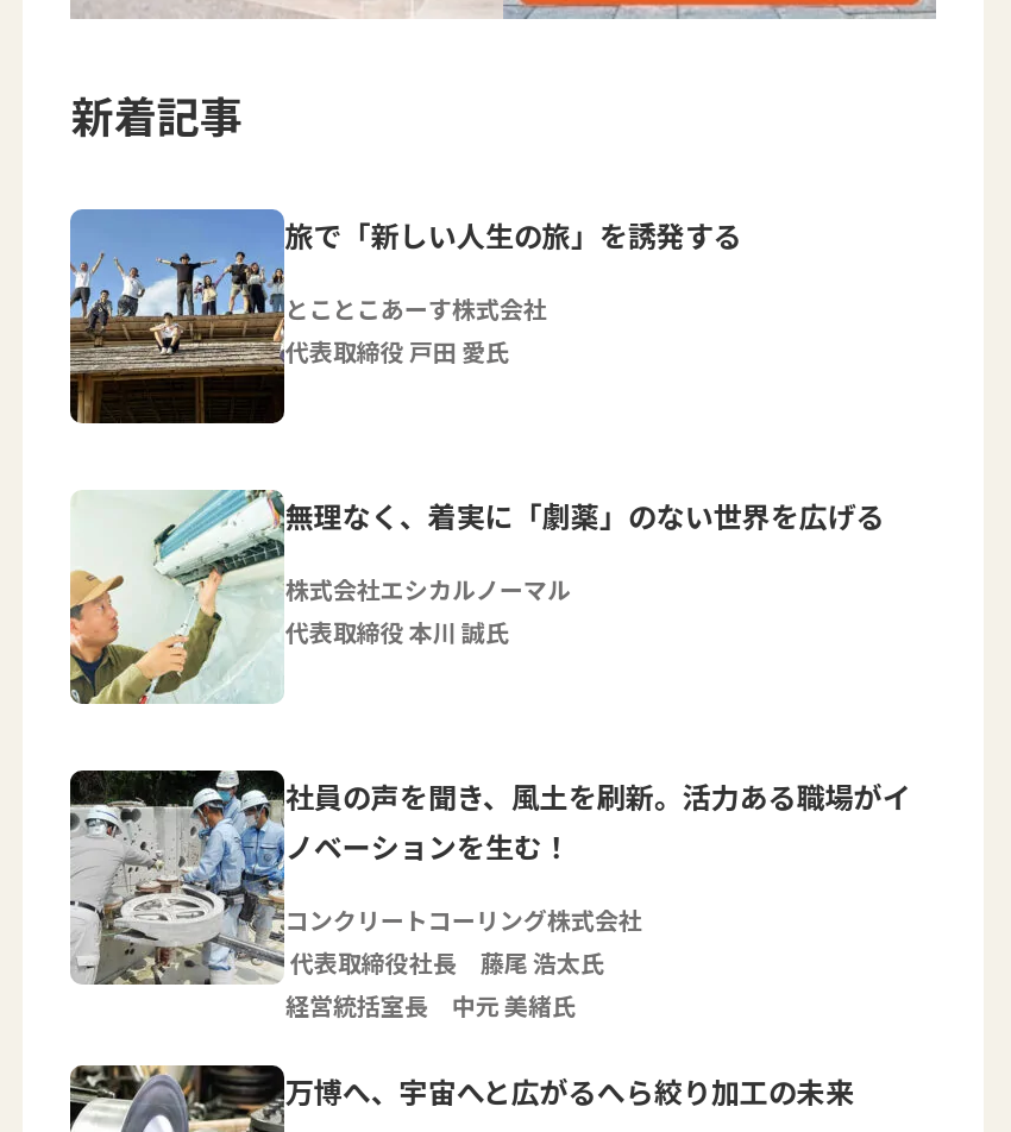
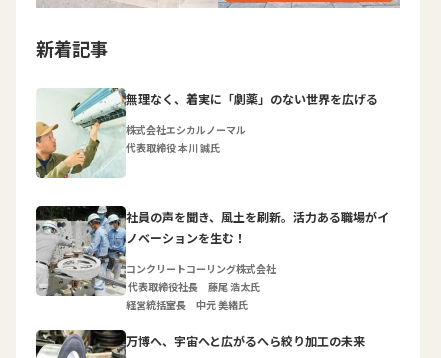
[68,209,742,426] [image] | 旅で「新しい人生の旅」を誘発する | とことこあーす株式会社 | 代表取締役 戸田 愛氏 -> none

